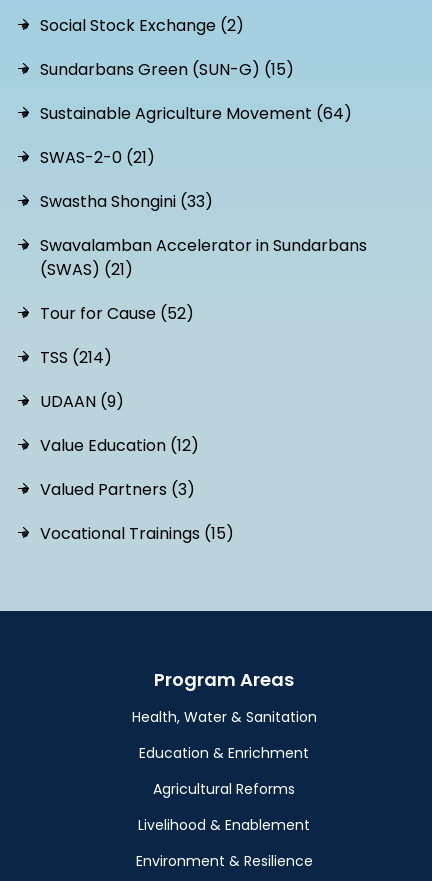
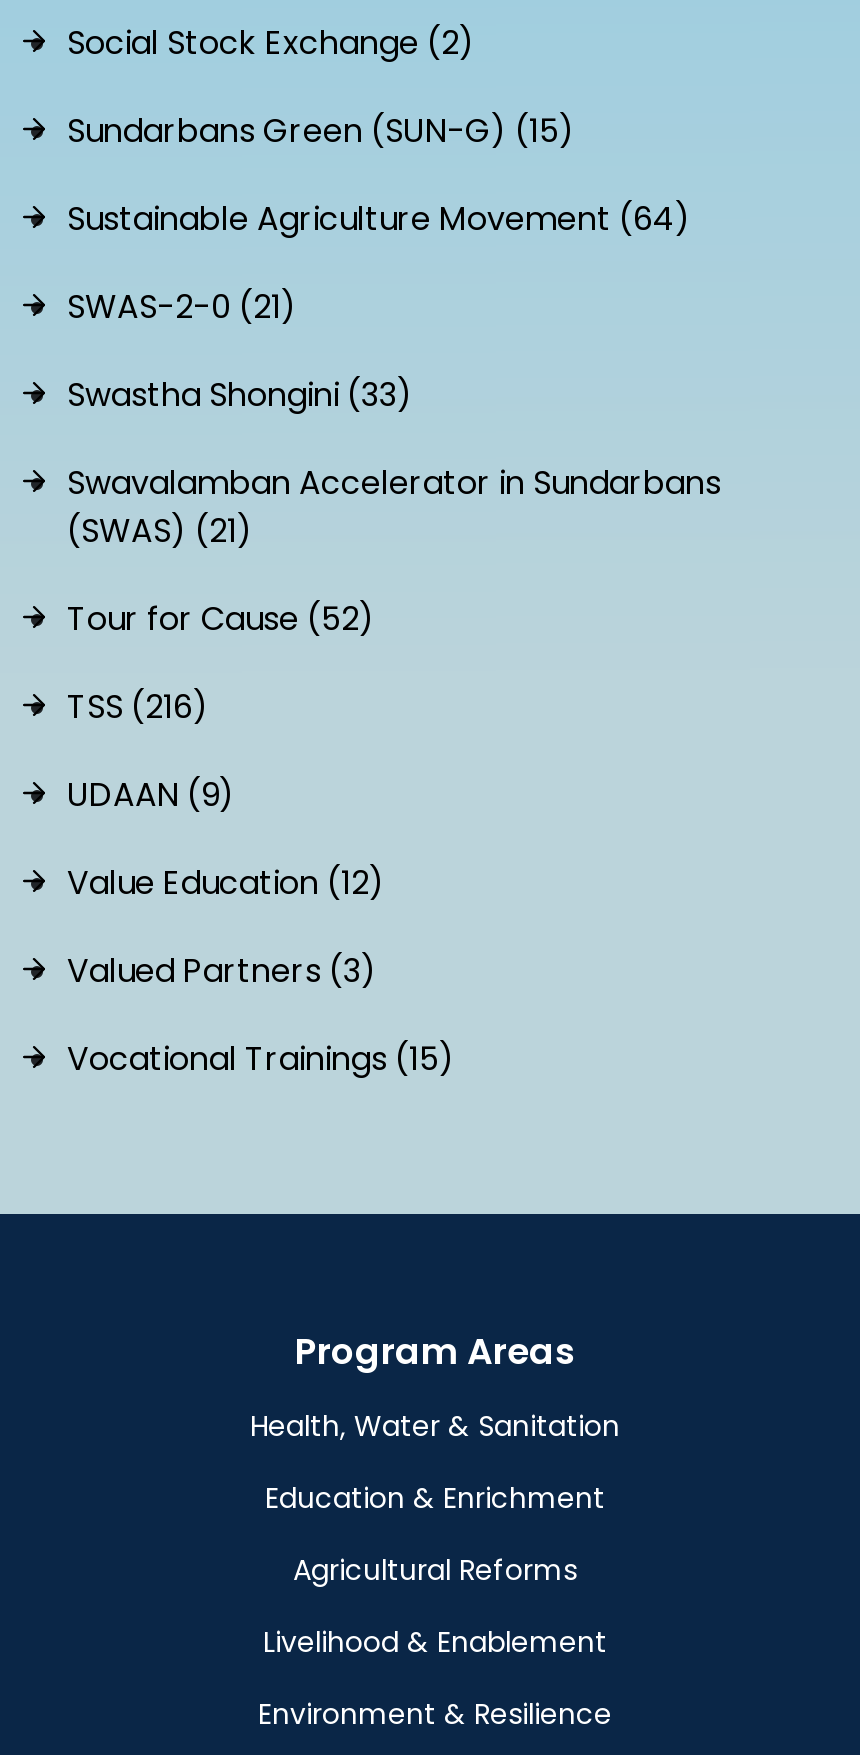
[40,346,112,369] TSS (214) -> [67,684,209,730] TSS (216)

